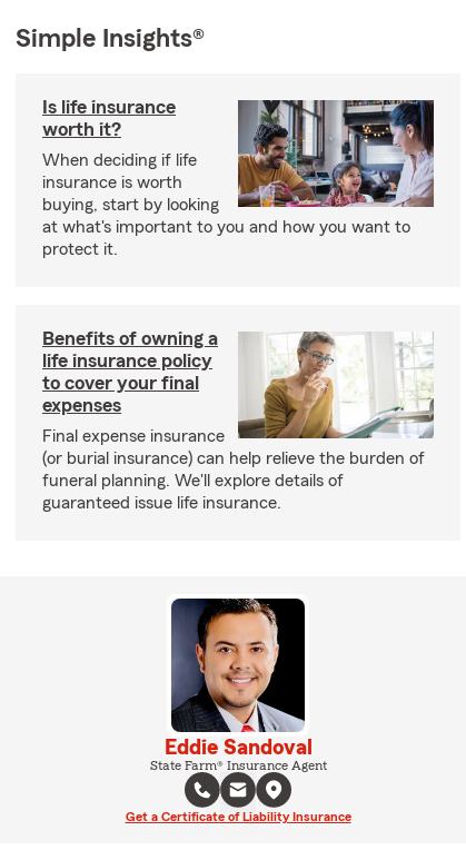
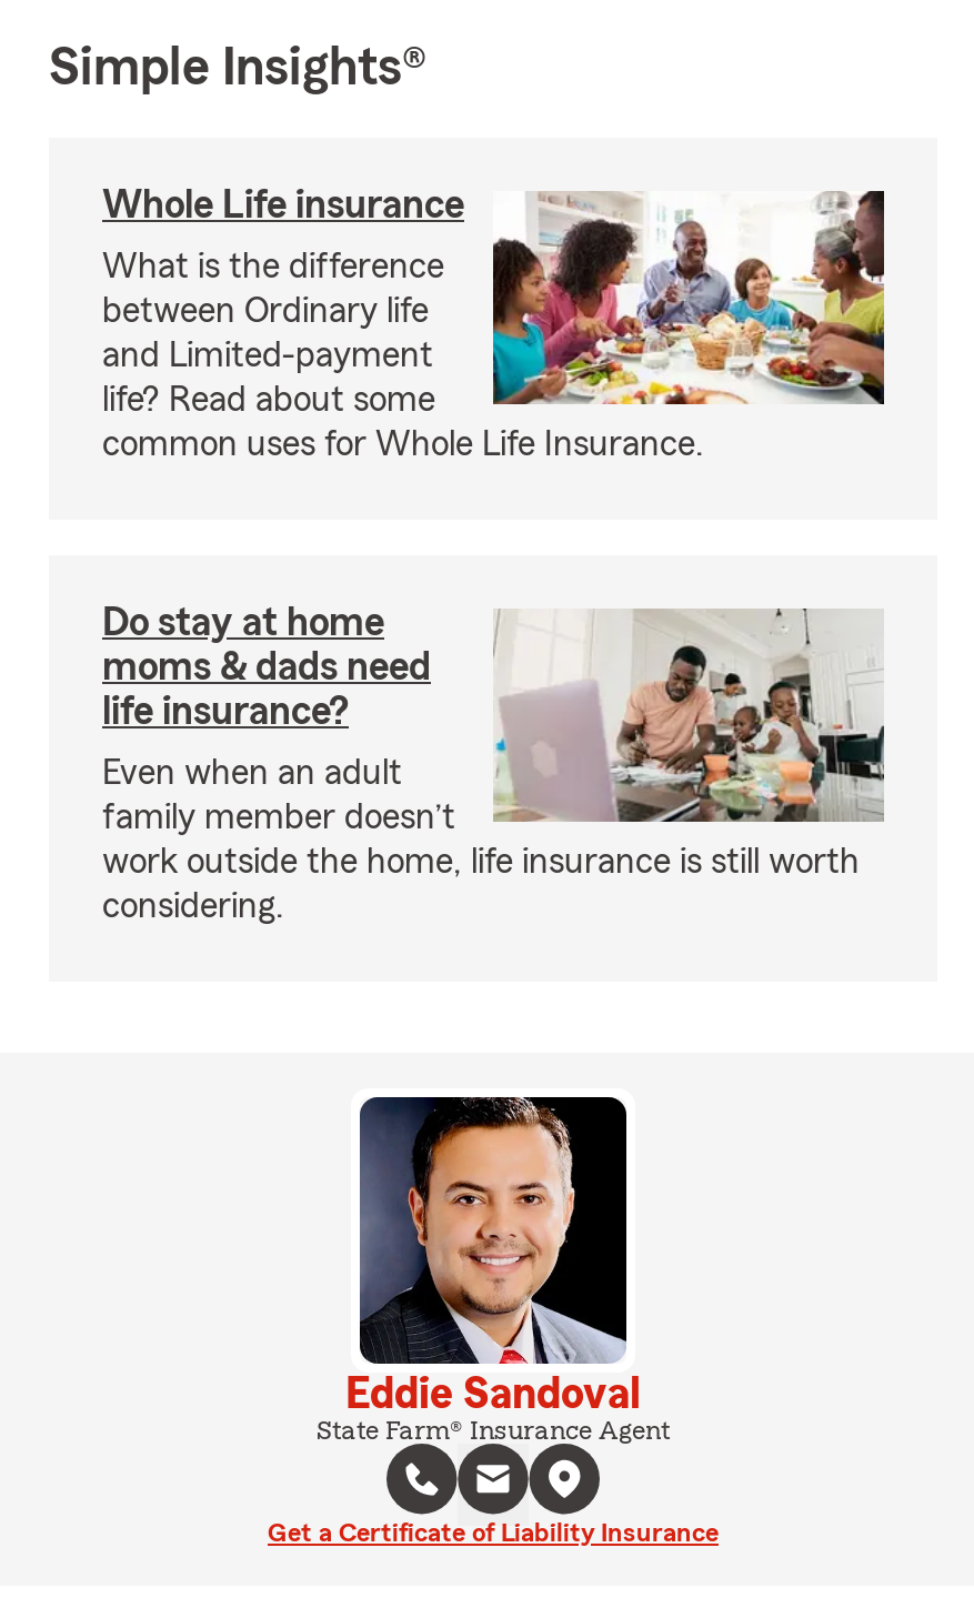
[42,97,176,139] Is life insurance | worth it? -> [102,184,464,224] Whole Life insurance
[42,99,434,258] [image] | When deciding if life | insurance is worth | buying, start by looking | at what's important to you and how you want to | protect it. -> [102,191,886,462] [image] | What is the difference | between Ordinary life | and Limited-payment | life? Read about some | common uses for Whole Life Insurance.
[42,328,218,415] Benefits of owning a | life insurance policy | to cover your final | expenses -> [102,602,431,731] Do stay at home | moms & dads need | life insurance?
[42,332,434,512] [image] | Final expense insurance | (or burial insurance) can help relieve the burden of | funeral planning. We'll explore details of | guaranteed issue life insurance. -> [102,609,884,924] [image] | Even when an adult | family member doesn’t | work outside the home, life insurance is still worth | considering.

